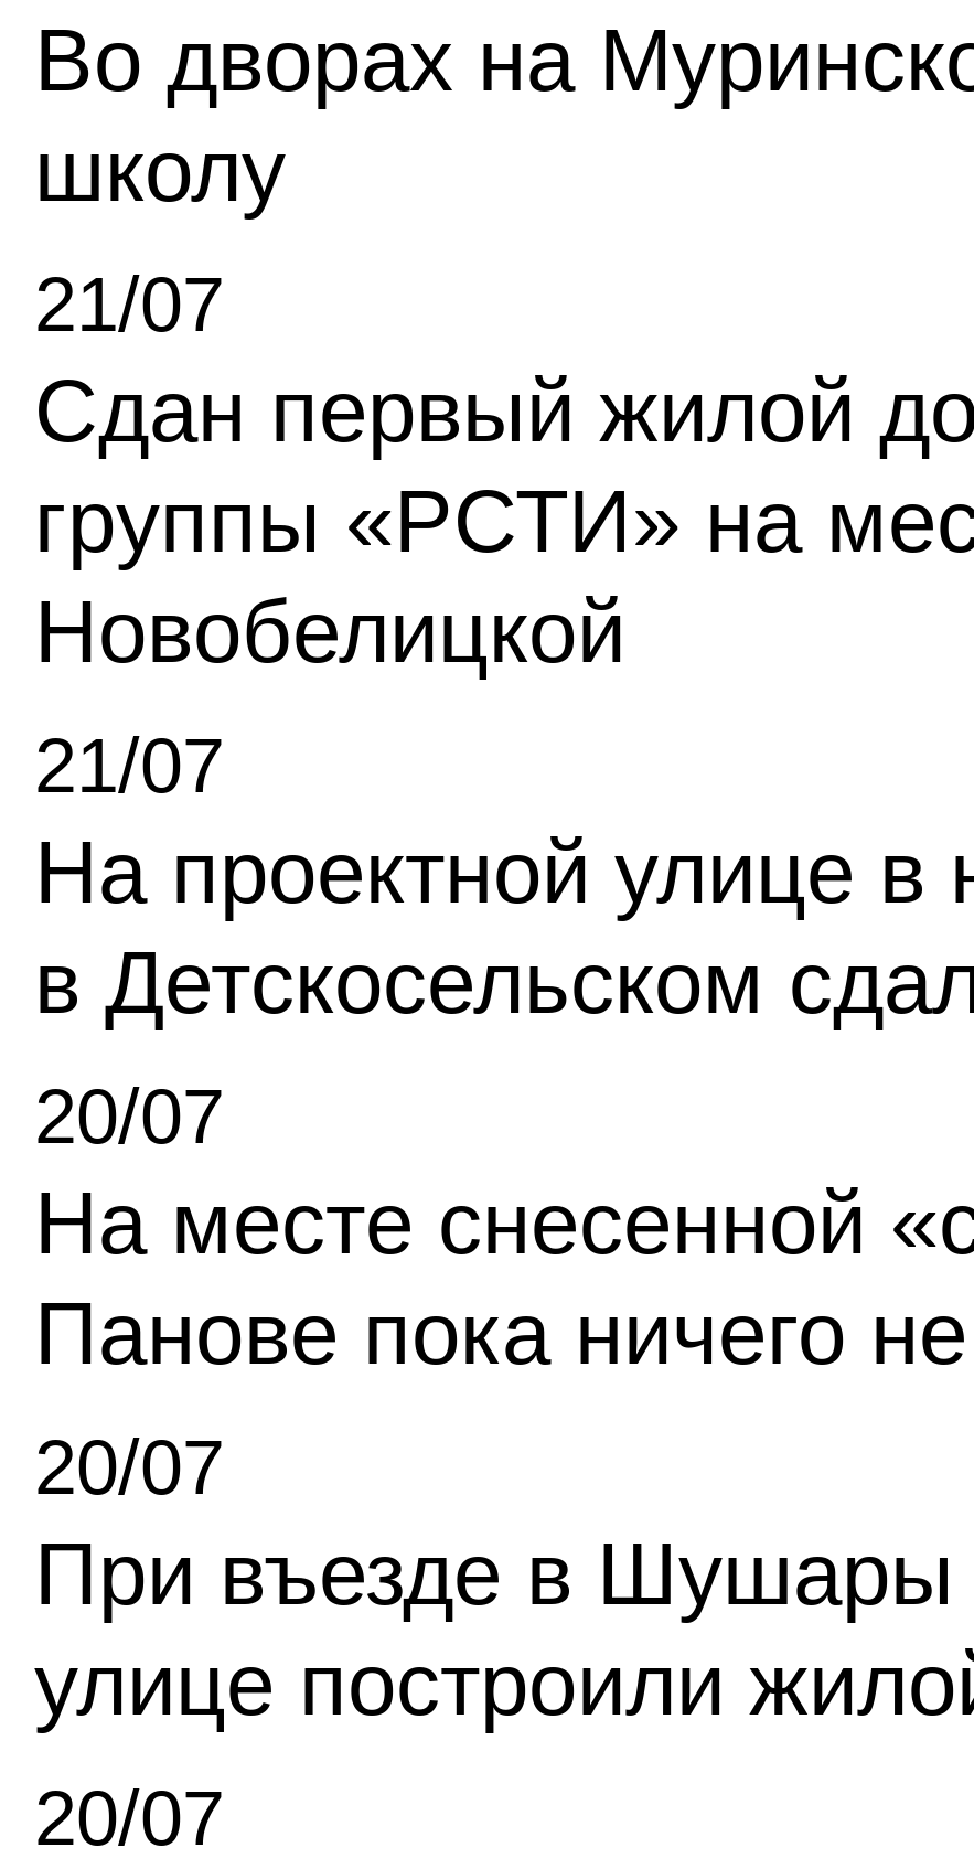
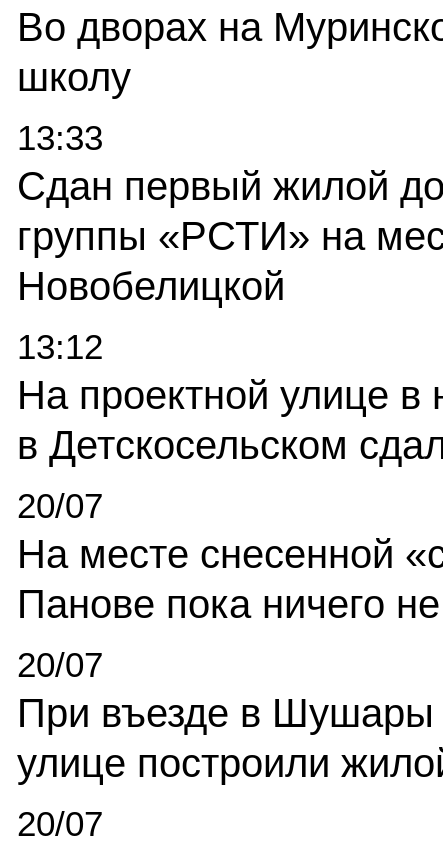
[34,260,224,346] 21/07 -> [17,118,103,157] 13:33
[34,722,224,808] 21/07 -> [17,327,103,366] 13:12

